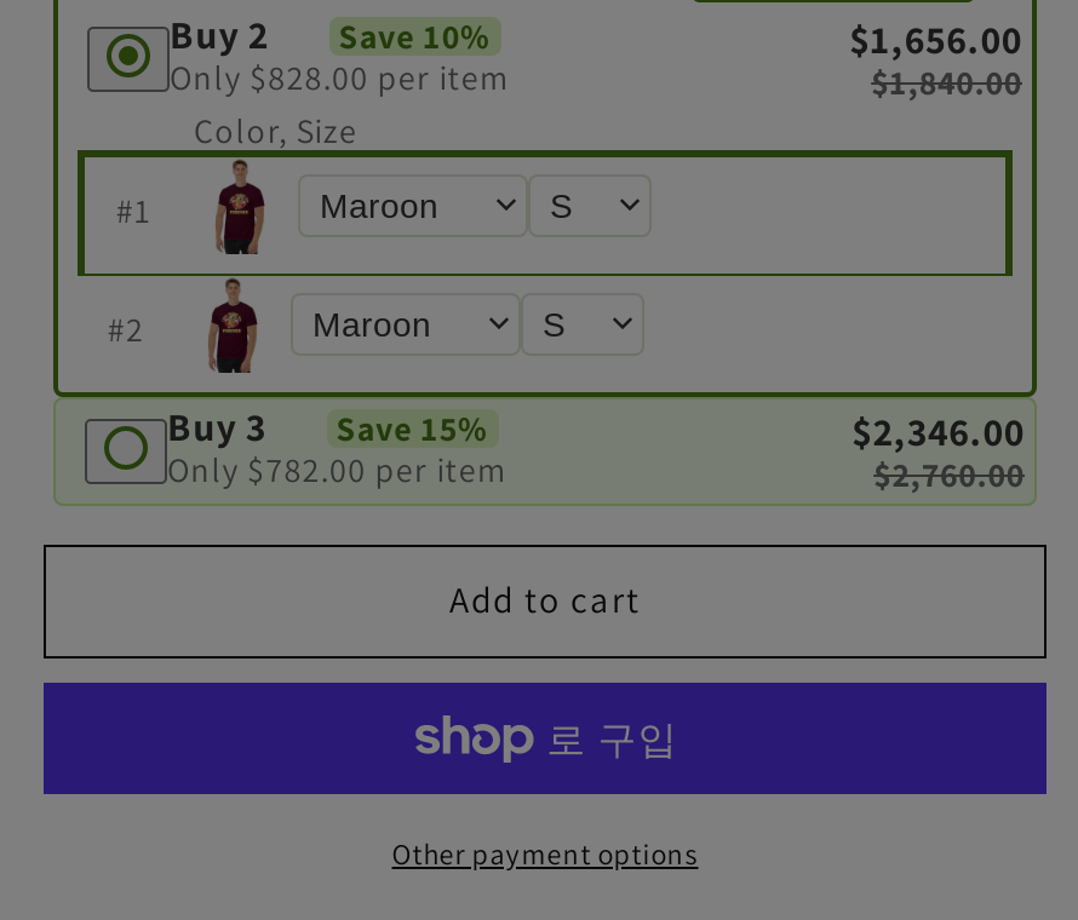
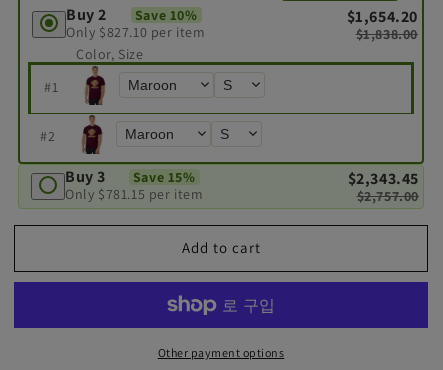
[849,14,1022,65] $1,656.00 -> [347,6,418,27] $1,654.20
[170,57,510,100] Only $828.00 per item -> [66,23,206,41] Only $827.10 per item
[871,60,1022,104] $1,840.00 -> [356,25,418,43] $1,838.00
[852,406,1025,457] $2,346.00 -> [348,168,419,189] $2,343.45
[167,449,508,492] Only $782.00 per item -> [65,185,204,203] Only $781.15 per item
[874,452,1025,496] $2,760.00 -> [357,187,419,205] $2,757.00

